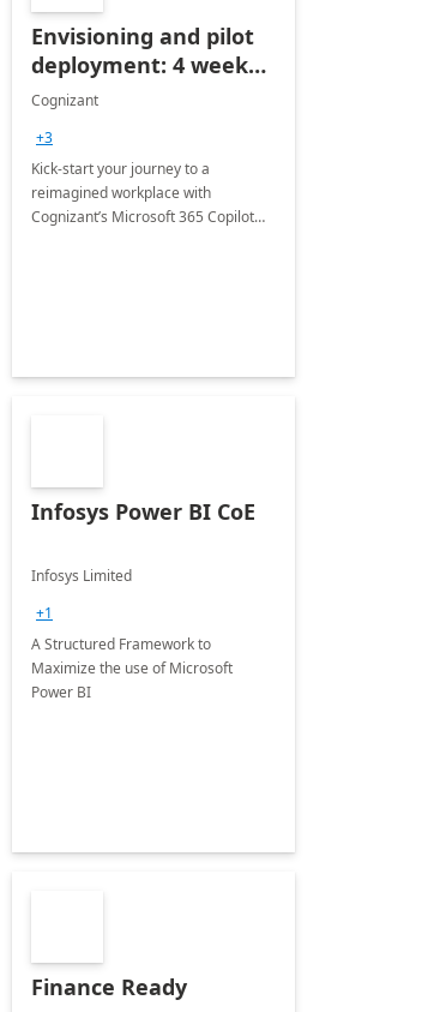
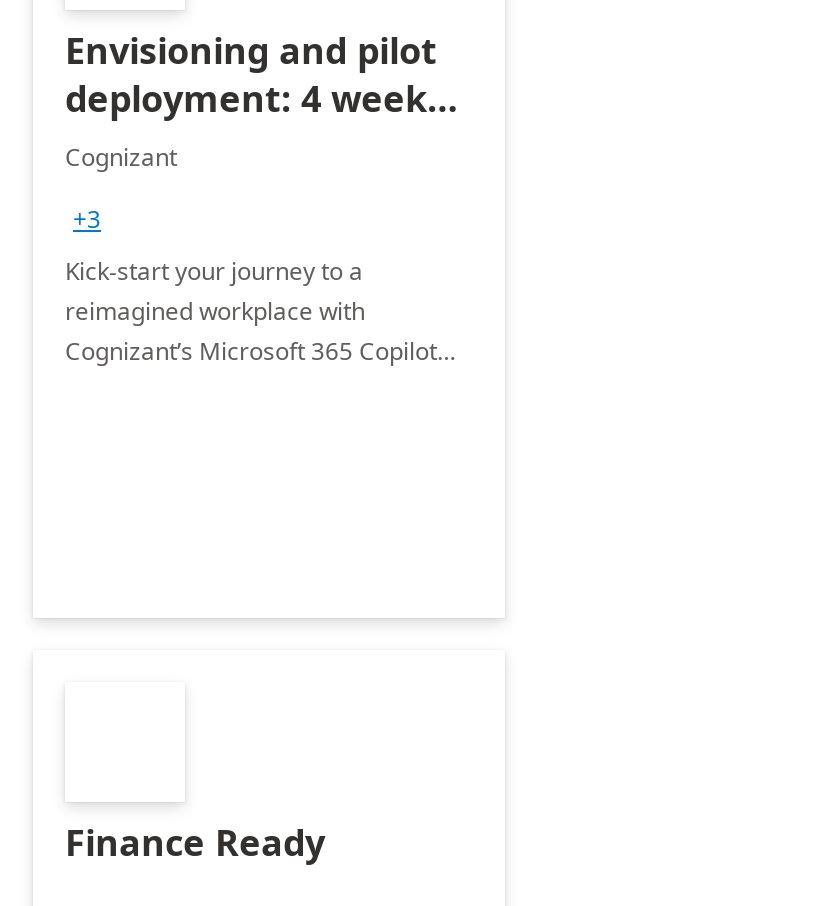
[31,497,255,702] Infosys Power BI CoE | Infosys Limited | +1 | A Structured Framework to | Maximize the use of Microsoft | Power BI -> none

